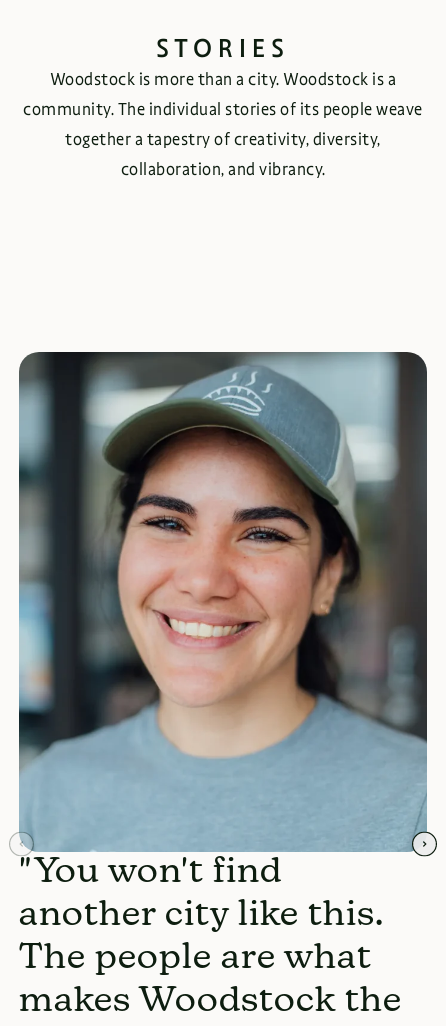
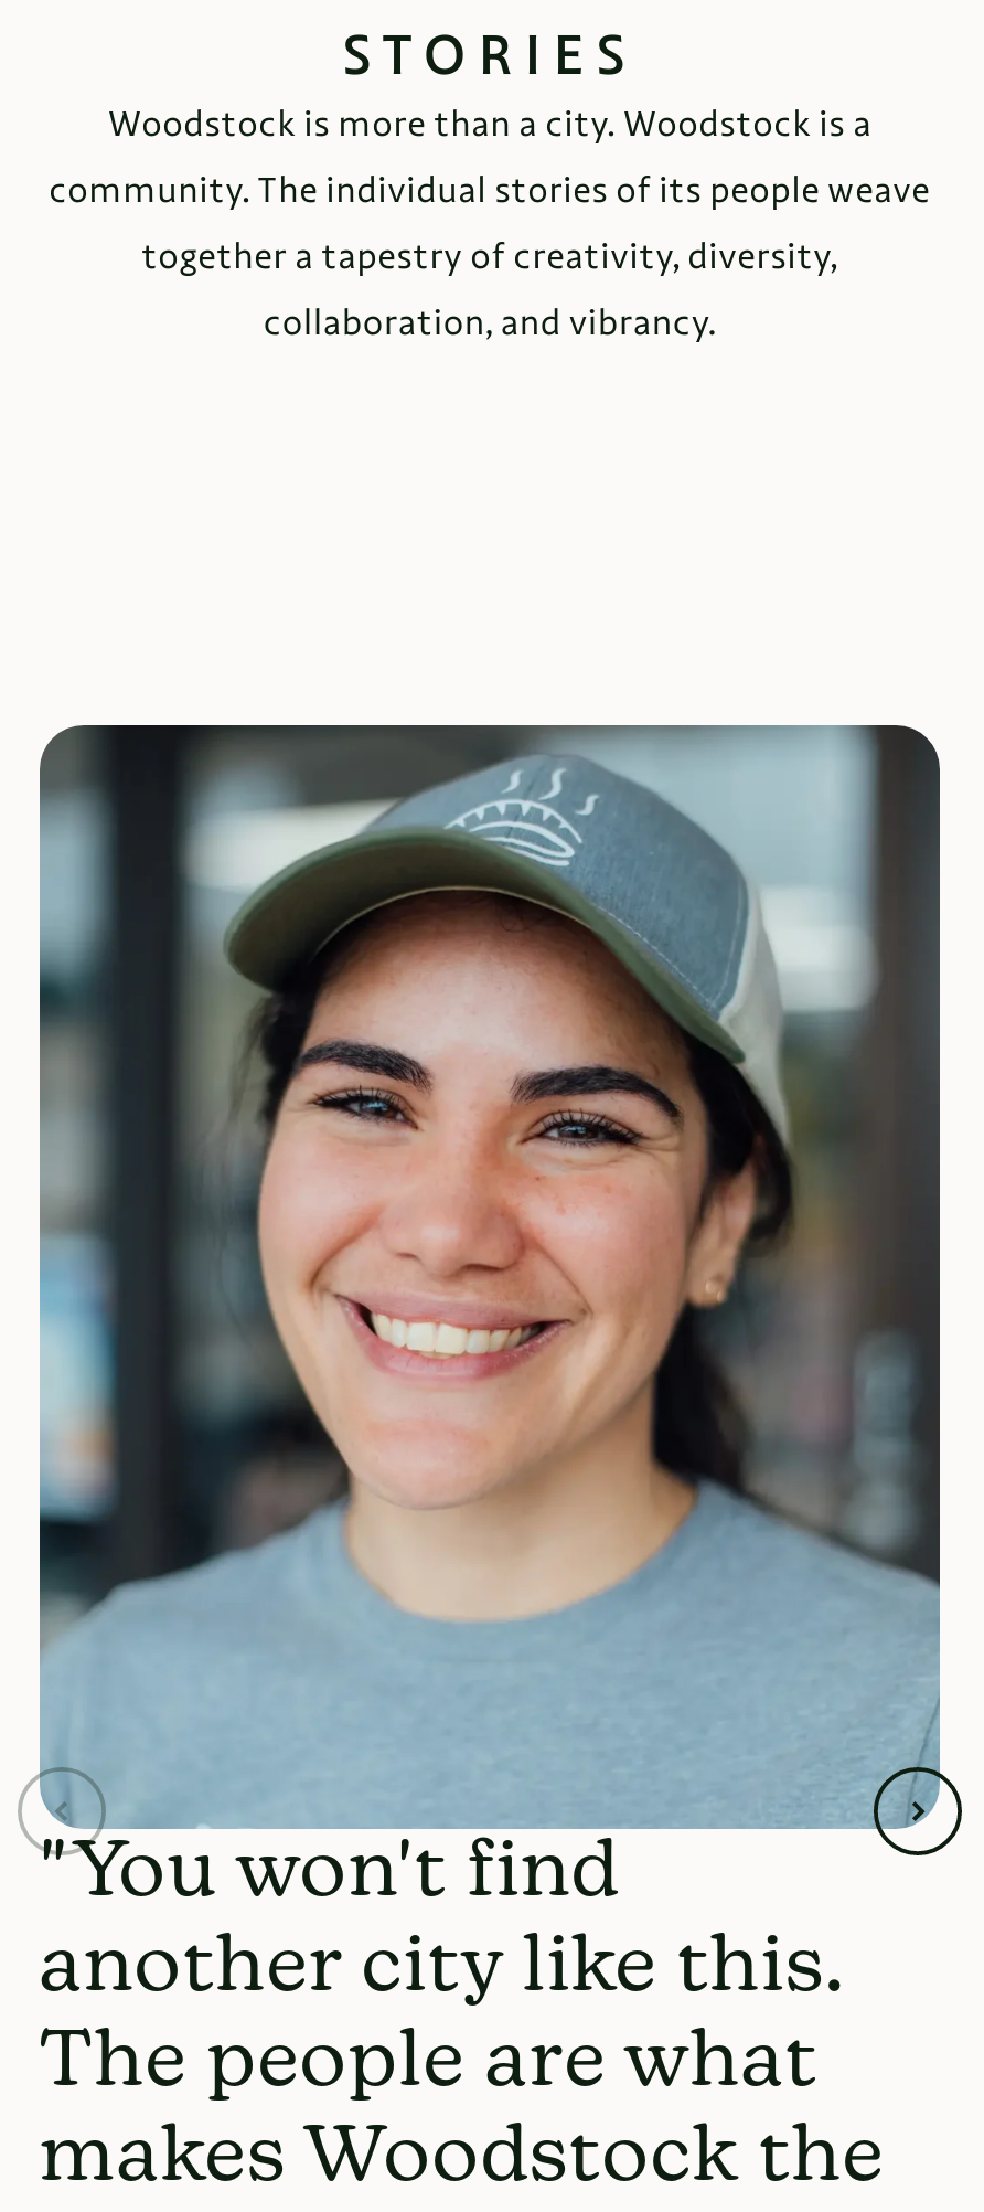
[397,824,437,864] [image] -> [871,1765,962,1858] [image]

